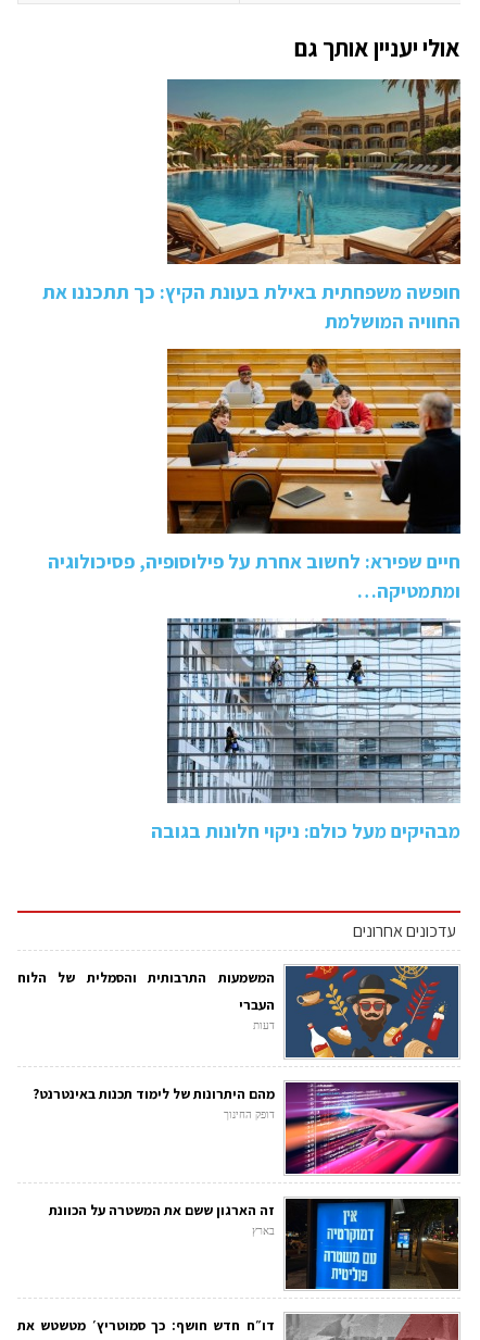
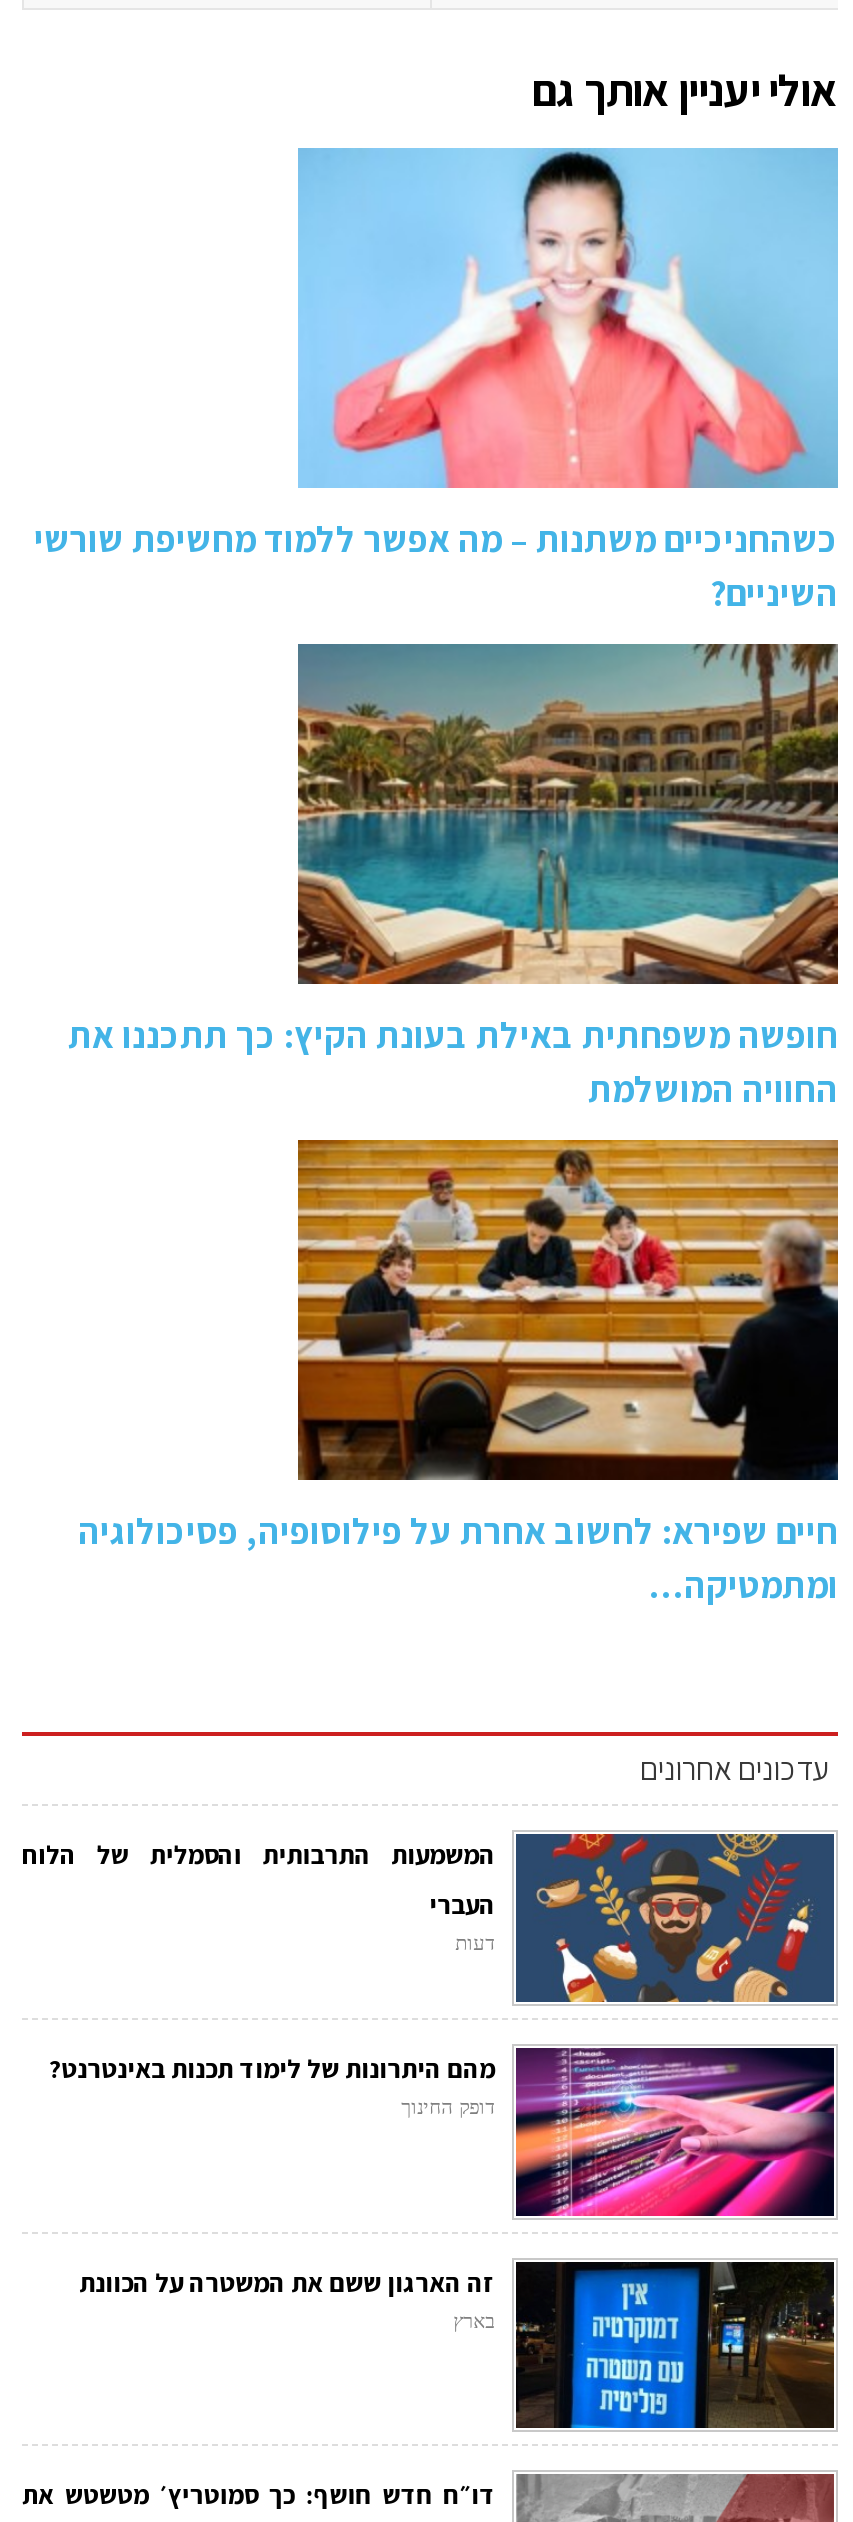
none -> [34,146,840,616] [image] | כשהחניכיים משתנות – מה אפשר ללמוד מחשיפת שורשי | השיניים?
moved [42,77,463,603] -> [68,640,842,1608]: [image] | חופשה משפחתית באילת בעונת הקיץ: כך תתכננו את | החוויה המושלמת | חיים שפירא: לחשוב אחרת על פילוסופיה, פסיכולוגיה | ומתמטיקה…
[151,617,462,843] [image] | מבהיקים מעל כולם: ניקוי חלונות בגובה -> none

